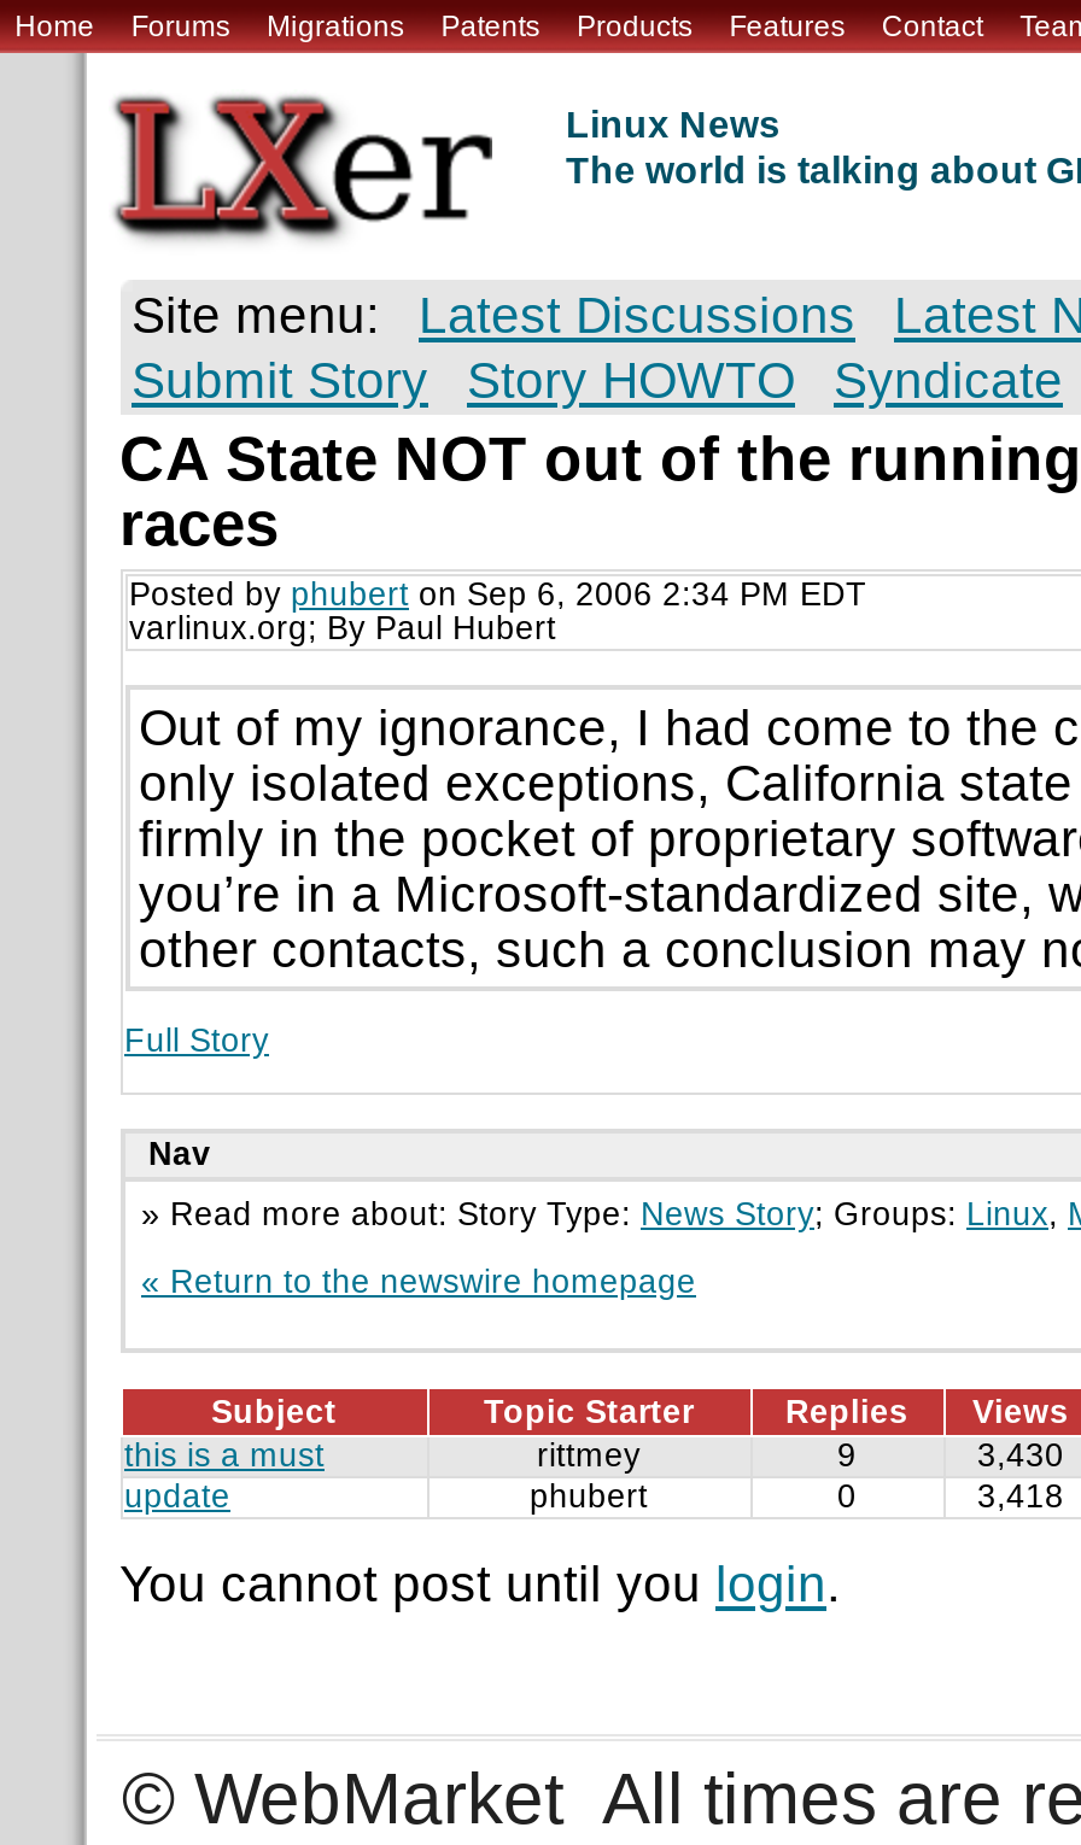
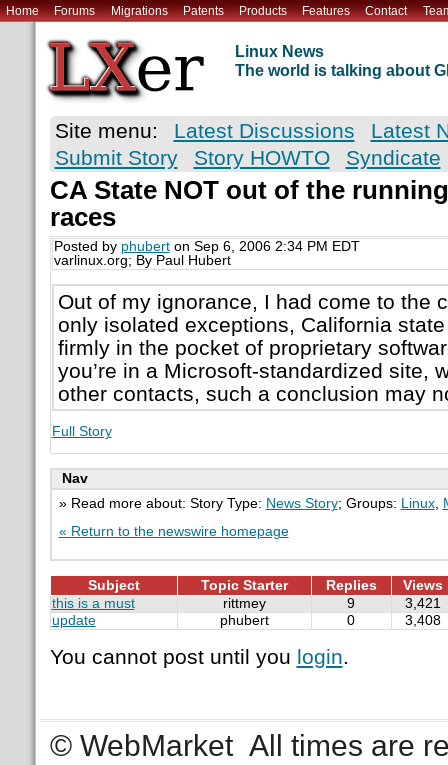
[977,1436,1064,1472] 3,430 -> [405,595,441,610] 3,421
[977,1477,1064,1513] 3,418 -> [405,612,441,627] 3,408

